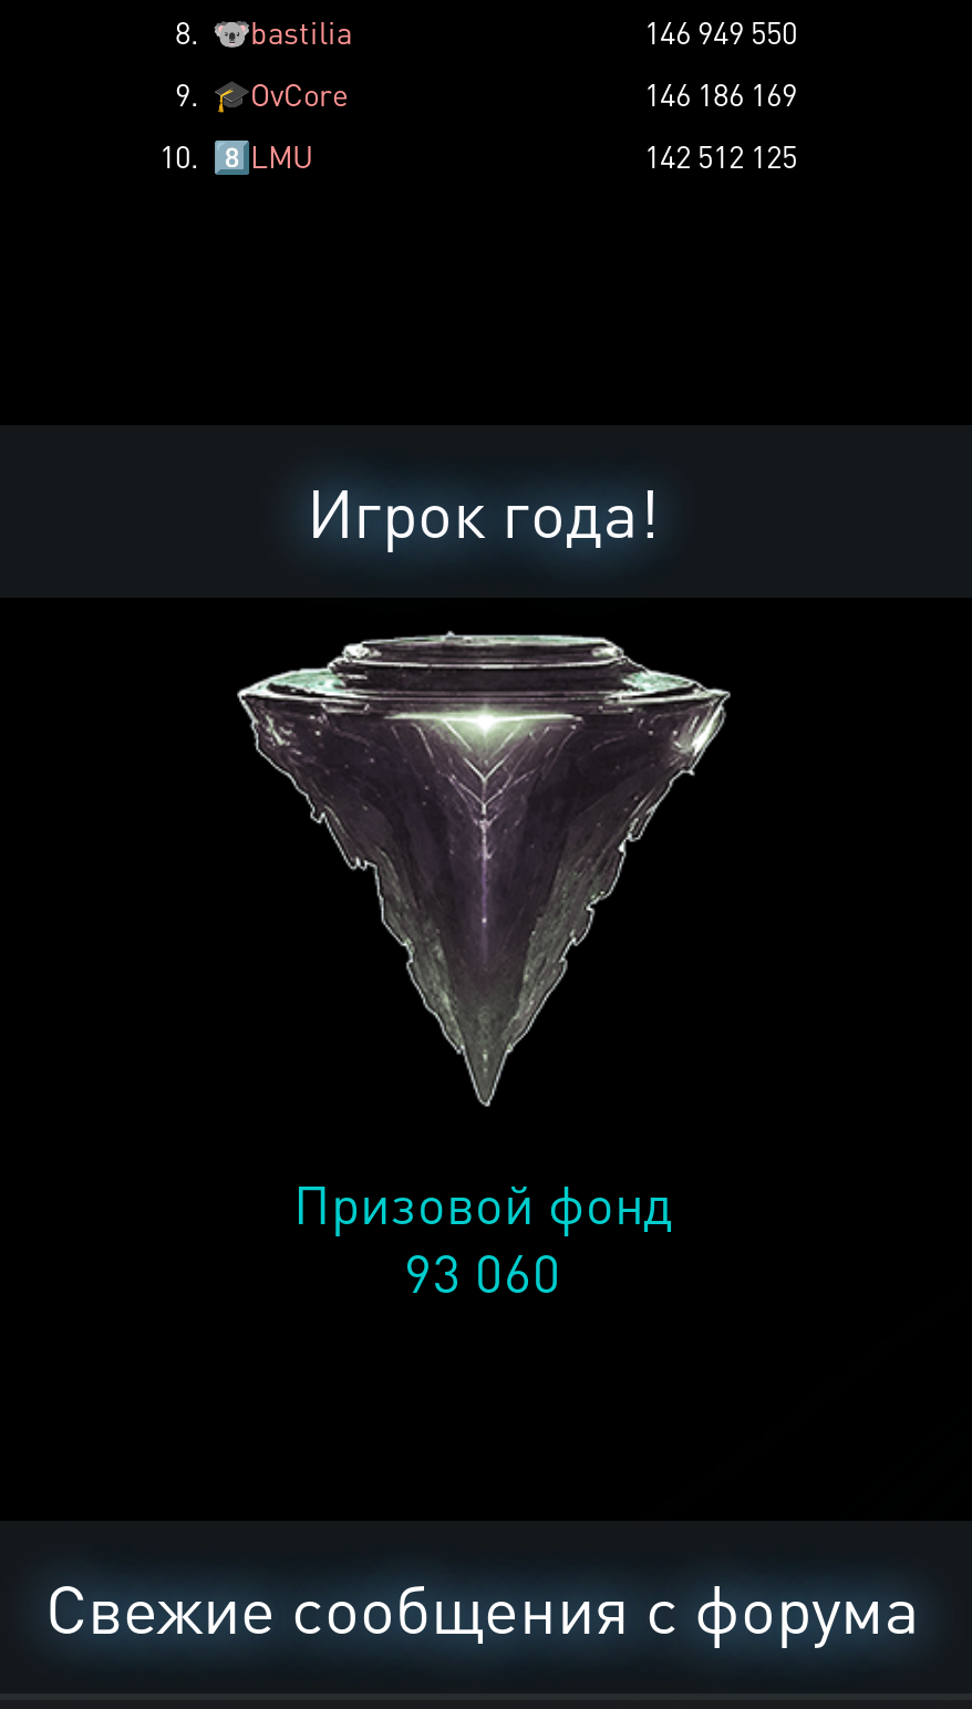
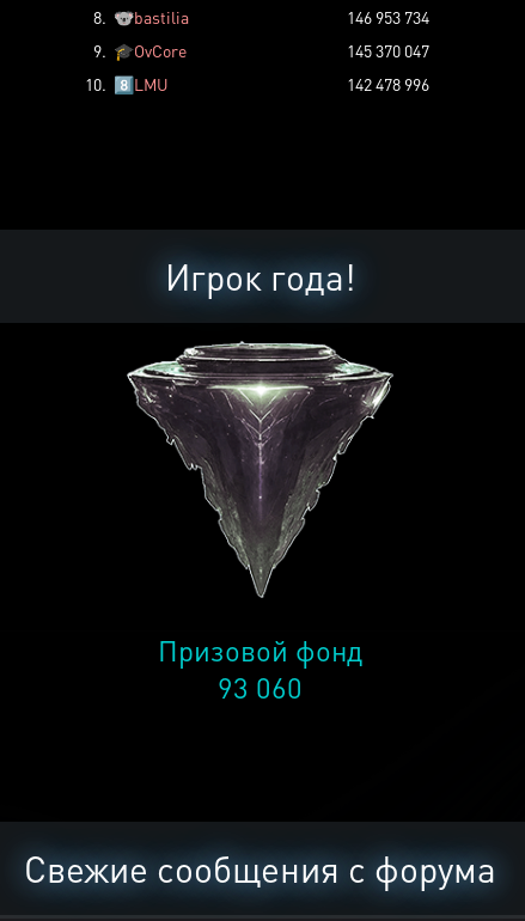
[644,11,797,51] 146 949 550 -> [347,6,429,28] 146 953 734
[644,73,797,113] 146 186 169 -> [347,39,429,61] 145 370 047
[644,135,797,175] 142 512 125 -> [347,73,429,94] 142 478 996

